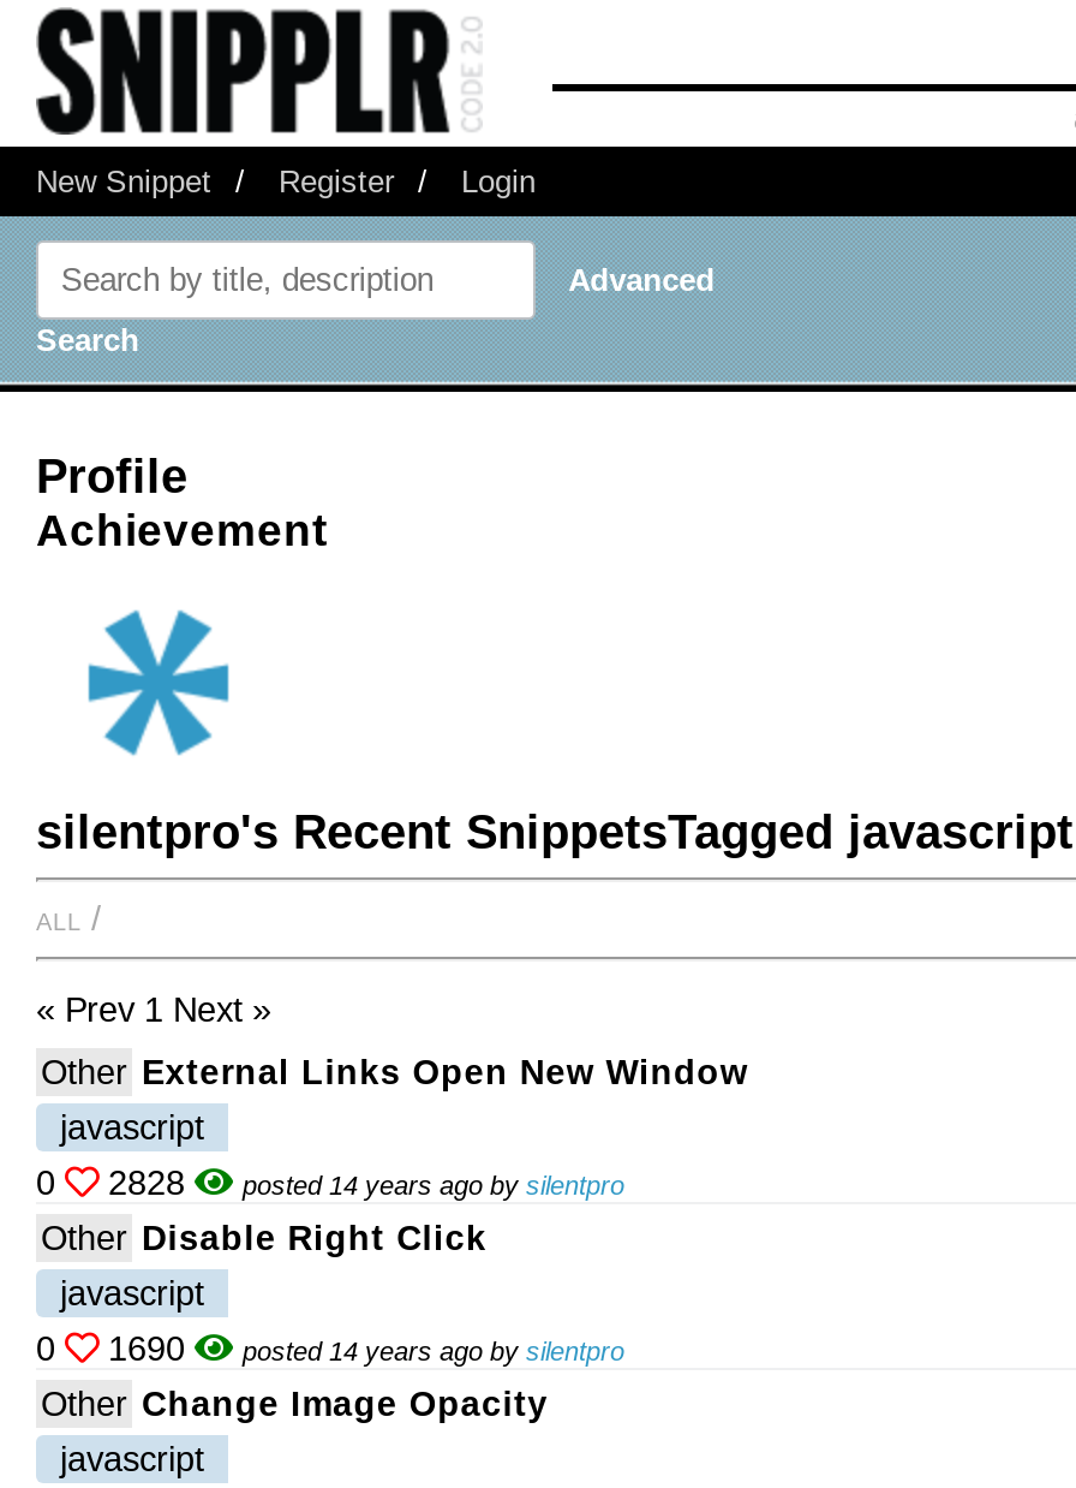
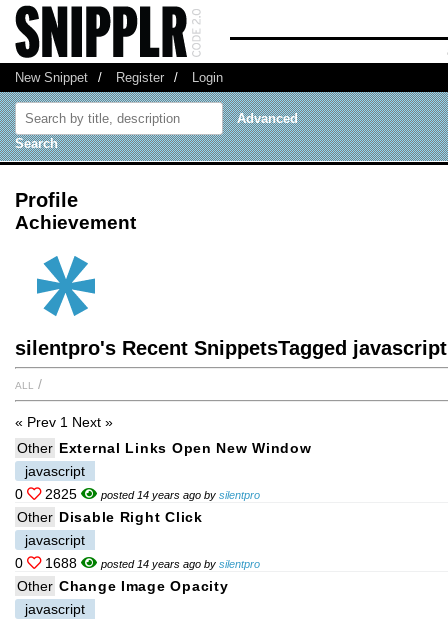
[36,1163,624,1201] 0 2828 posted 14 years ago by silentpro -> [15,486,260,502] 0 2825 posted 14 years ago by silentpro
[36,1328,624,1367] 0 1690 posted 14 years ago by silentpro -> [15,555,260,571] 0 1688 posted 14 years ago by silentpro

